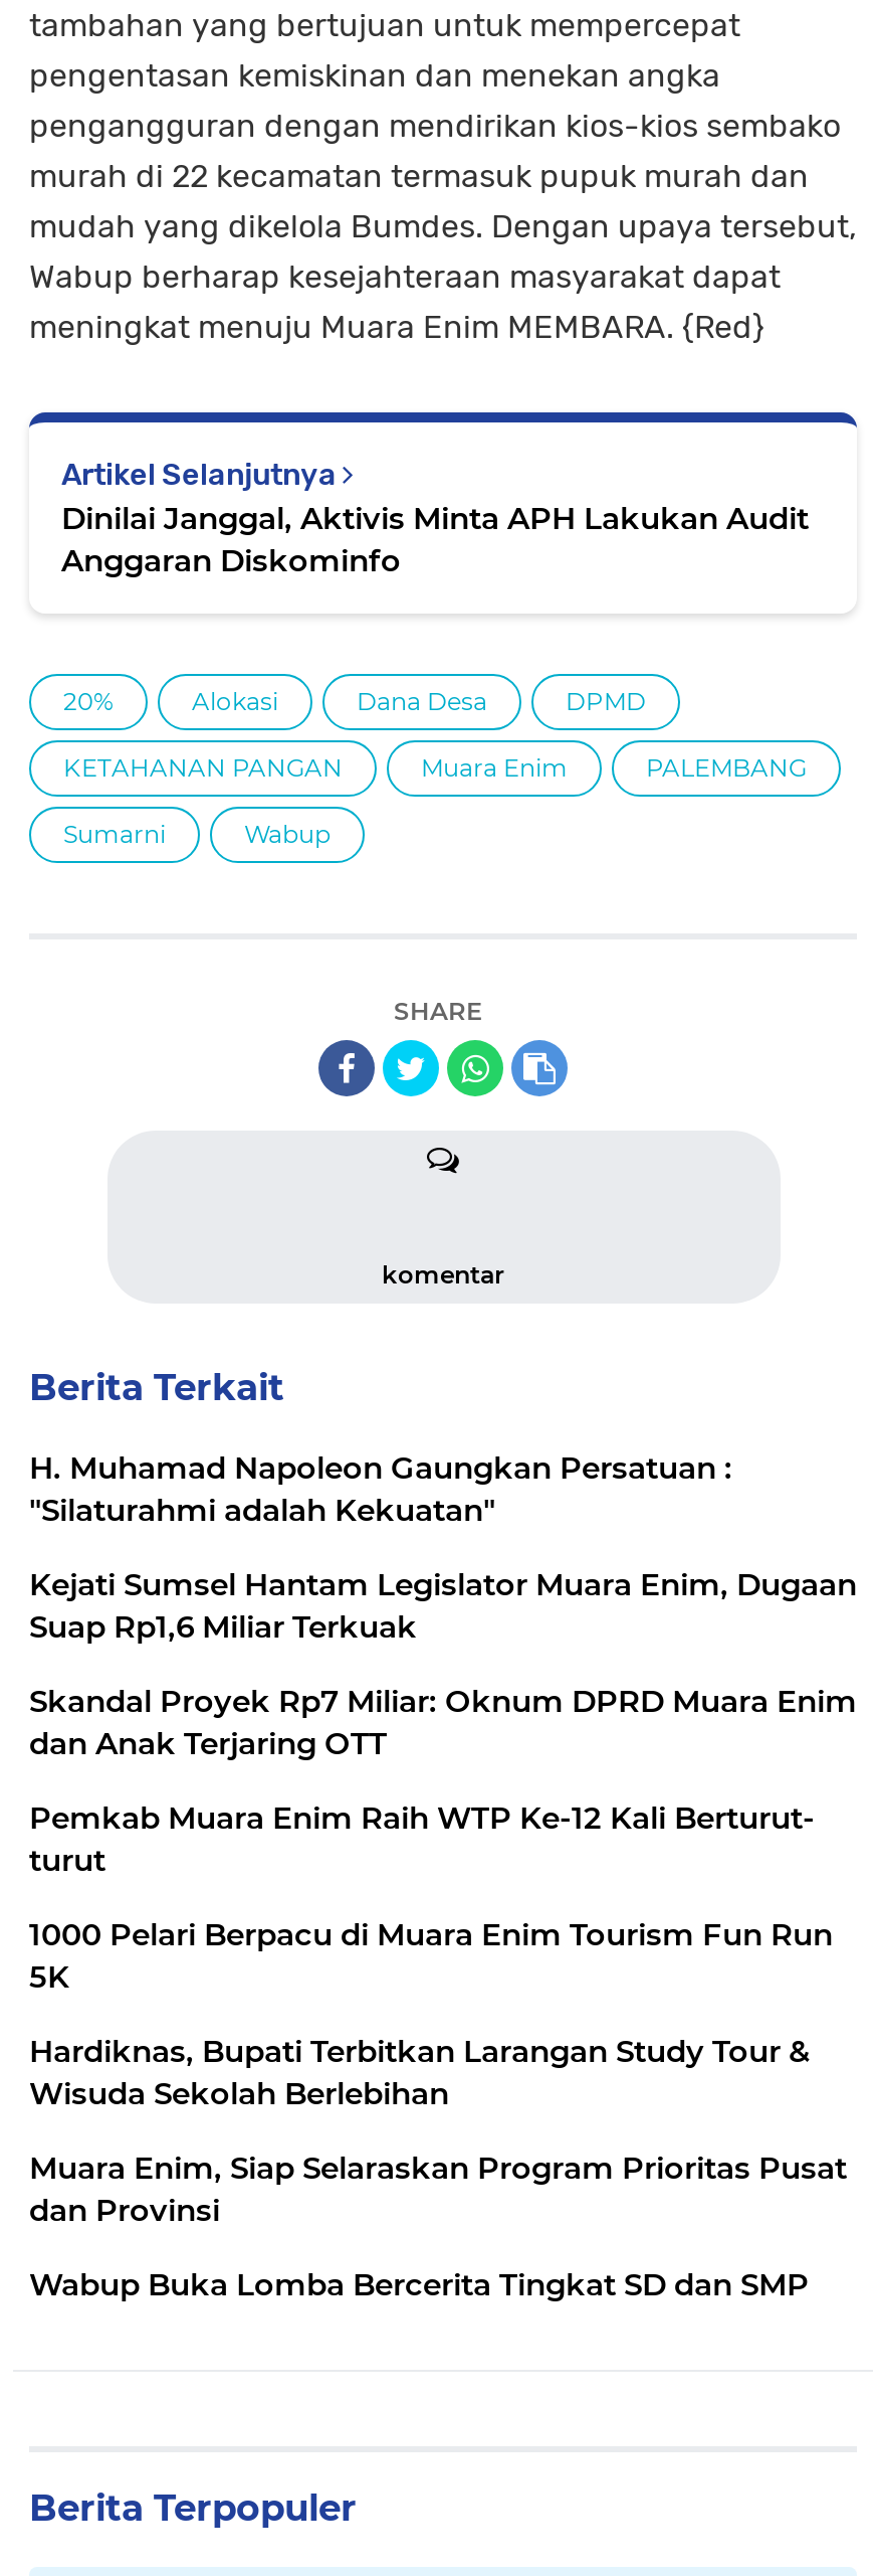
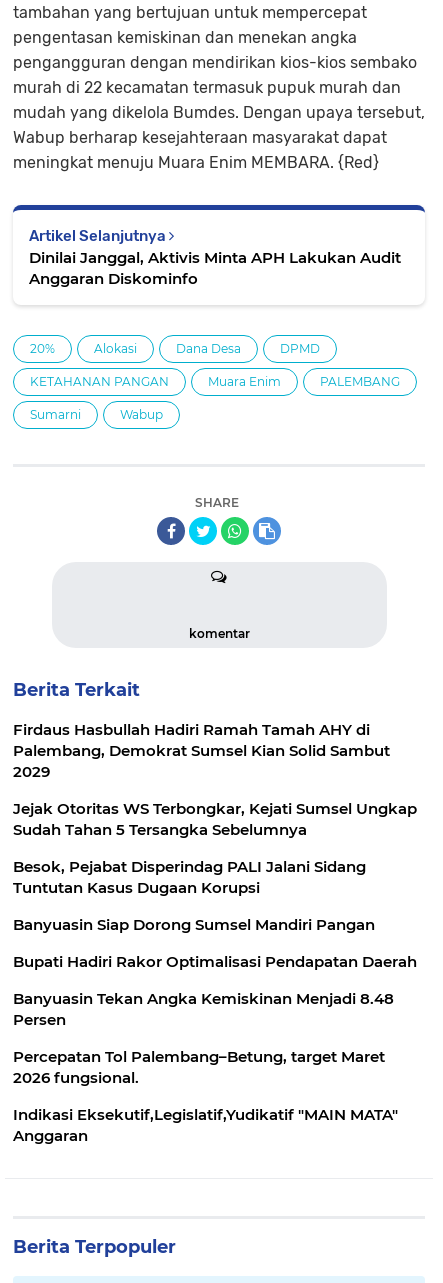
[29,1449,732,1530] H. Muhamad Napoleon Gaungkan Persatuan : | "Silaturahmi adalah Kekuatan" -> [13,720,390,781] Firdaus Hasbullah Hadiri Ramah Tamah AHY di | Palembang, Demokrat Sumsel Kian Solid Sambut | 2029
[29,1566,857,1647] Kejati Sumsel Hantam Legislator Muara Enim, Dugaan | Suap Rp1,6 Miliar Terkuak -> [13,799,417,839] Jejak Otoritas WS Terbongkar, Kejati Sumsel Ungkap | Sudah Tahan 5 Tersangka Sebelumnya
[29,1683,857,1763] Skandal Proyek Rp7 Miliar: Oknum DPRD Muara Enim | dan Anak Terjaring OTT -> [13,857,366,897] Besok, Pejabat Disperindag PALI Jalani Sidang | Tuntutan Kasus Dugaan Korupsi
[29,1799,815,1880] Pemkab Muara Enim Raih WTP Ke-12 Kali Berturut- | turut -> [13,915,375,934] Banyuasin Siap Dorong Sumsel Mandiri Pangan
[29,1916,833,1997] 1000 Pelari Berpacu di Muara Enim Tourism Fun Run | 5K -> [13,952,417,971] Bupati Hadiri Rakor Optimalisasi Pendapatan Daerah
[29,2033,811,2113] Hardiknas, Bupati Terbitkan Larangan Study Tour & | Wisuda Sekolah Berlebihan -> [13,989,394,1029] Banyuasin Tekan Angka Kemiskinan Menjadi 8.48 | Persen
[29,2150,847,2230] Muara Enim, Siap Selaraskan Program Prioritas Pusat | dan Provinsi -> [13,1047,385,1087] Percepatan Tol Palembang–Betung, target Maret | 2026 fungsional.
[29,2266,809,2304] Wabup Buka Lomba Bercerita Tingkat SD dan SMP -> [13,1105,398,1145] Indikasi Eksekutif,Legislatif,Yudikatif "MAIN MATA" | Anggaran

